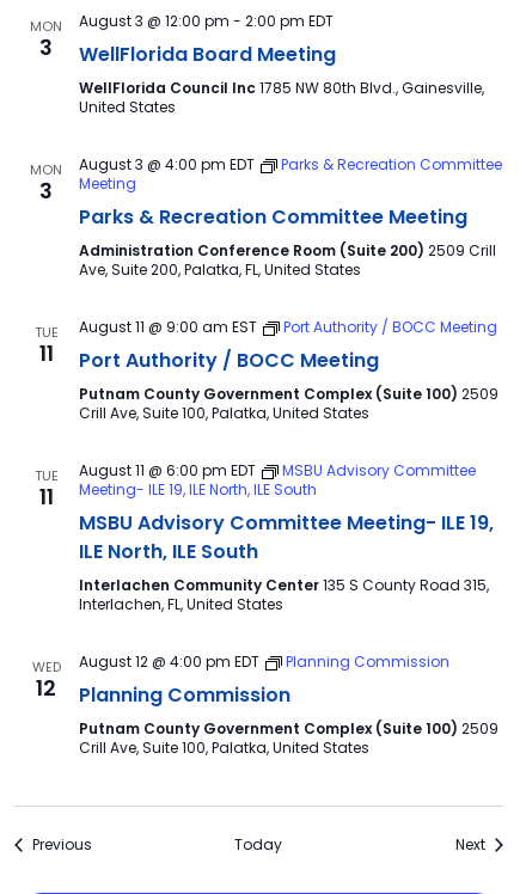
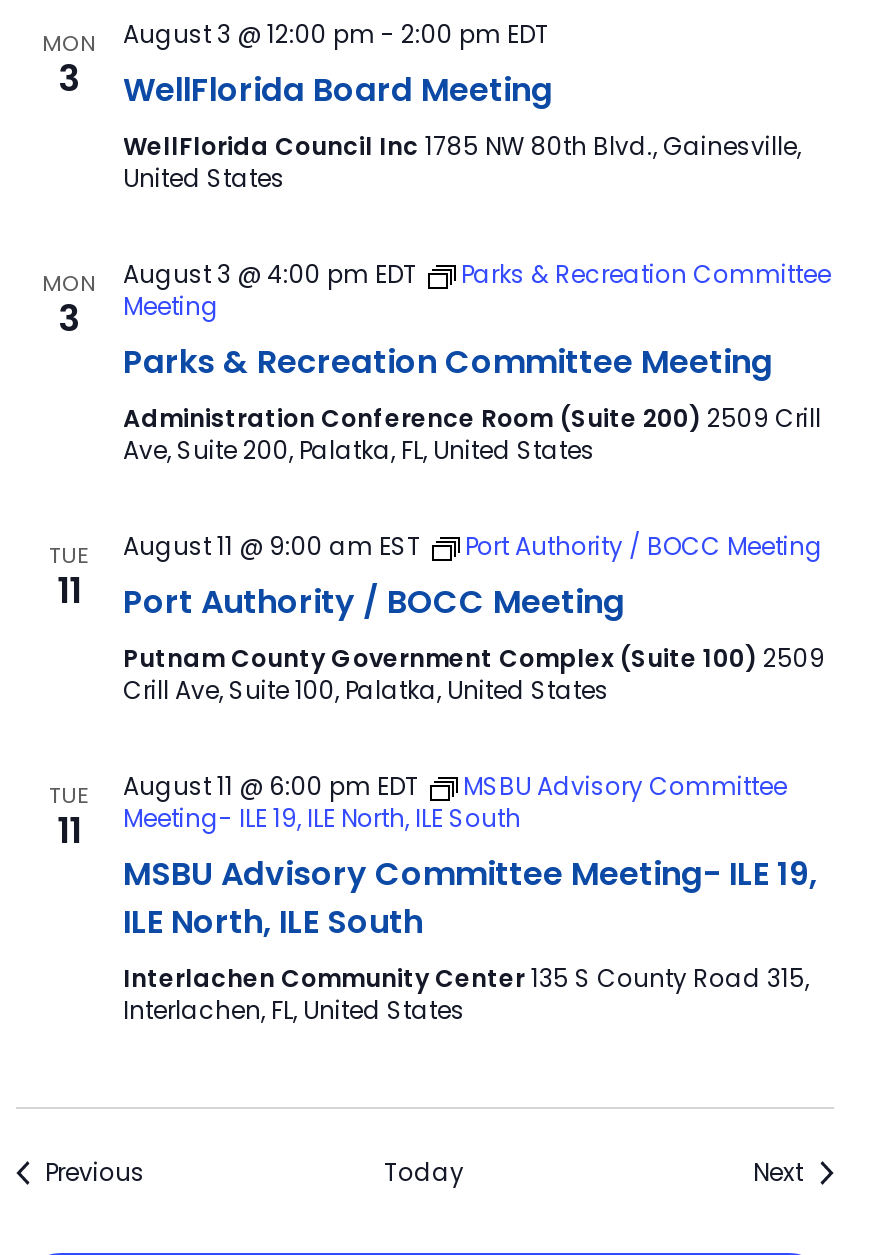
[32,657,60,703] WED | 12 -> none
[78,651,498,758] August 12 @ 4:00 pm EDT | Planning Commission | Planning Commission | Putnam County Government Complex (Suite 100) 2509 | Crill Ave, Suite 100, Palatka, United States -> none

